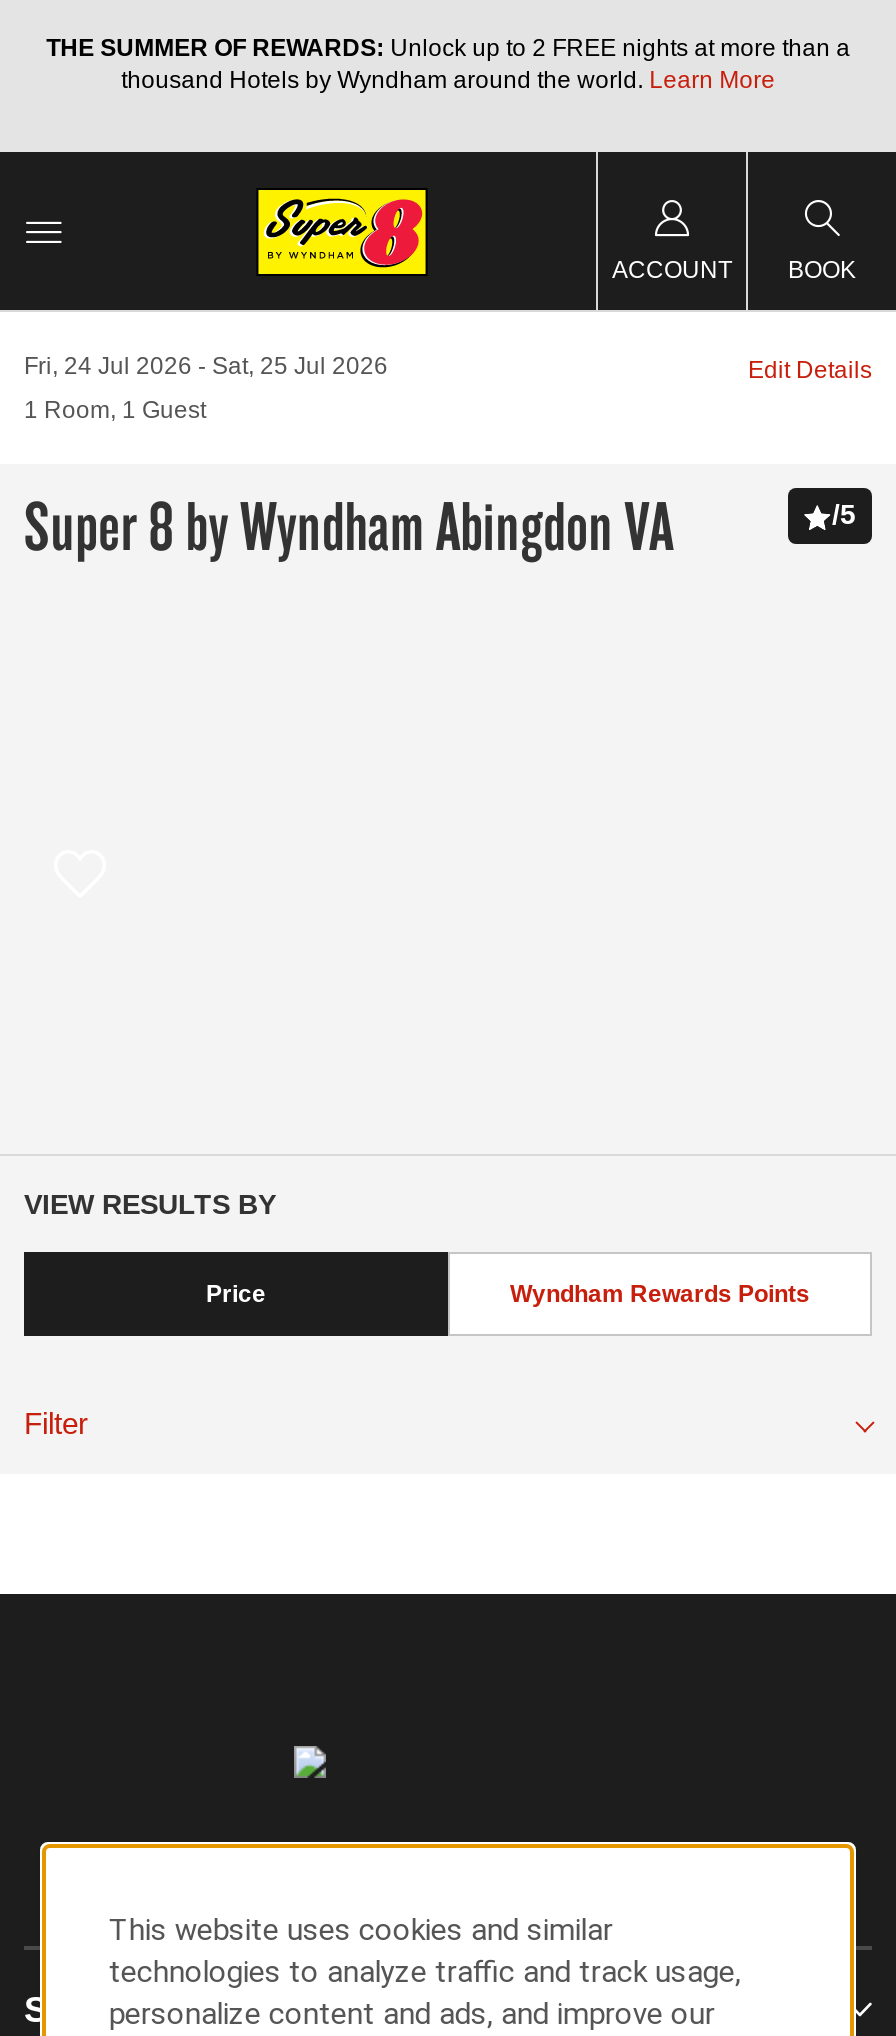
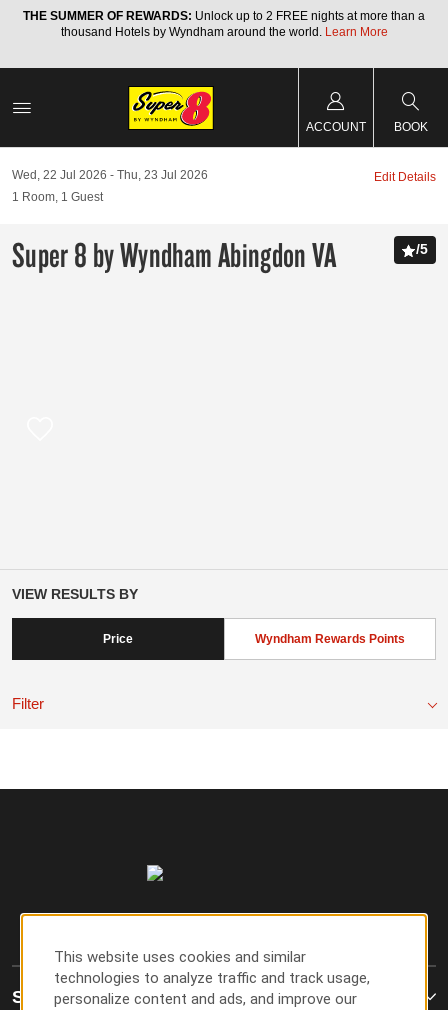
[24,352,192,380] Fri, 24 Jul 2026 -> [12,168,107,182] Wed, 22 Jul 2026
[212,352,388,380] Sat, 25 Jul 2026 -> [117,168,208,182] Thu, 23 Jul 2026

